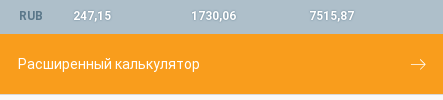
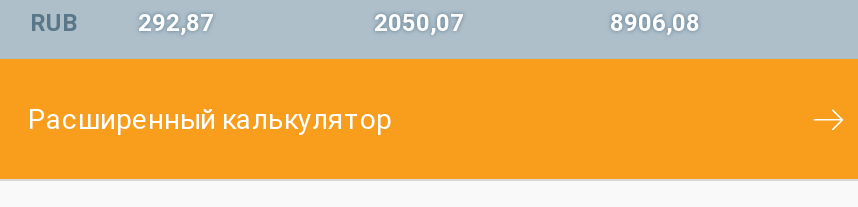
[73,9,111,23] 247,15 -> [138,9,214,37] 292,87
[191,9,236,23] 1730,06 -> [374,9,464,37] 2050,07
[309,9,354,23] 7515,87 -> [610,9,700,37] 8906,08

